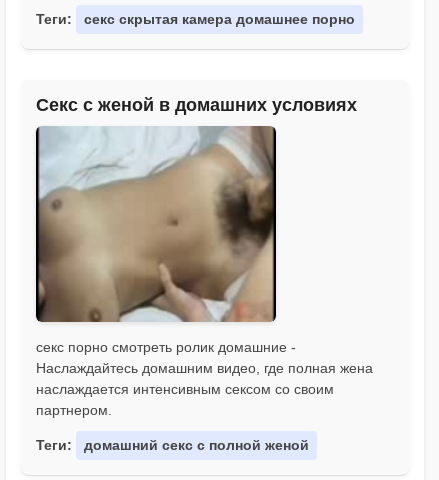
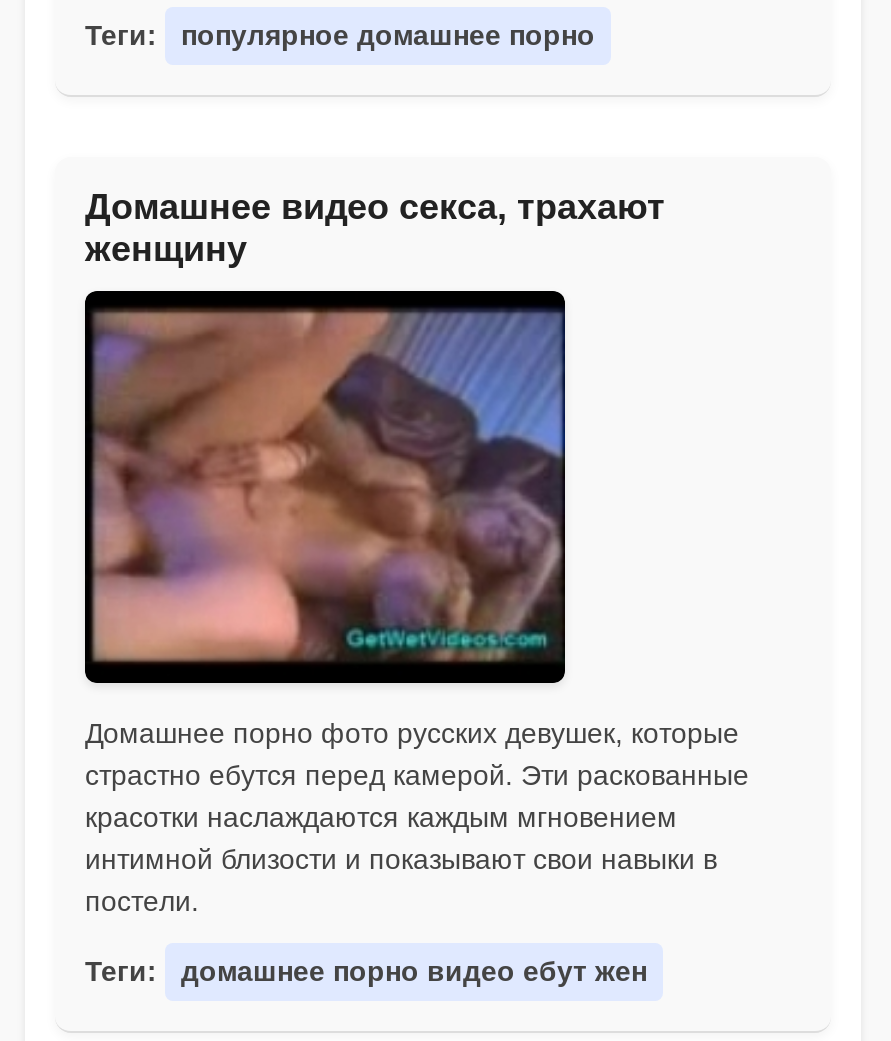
[84,11,355,27] секс скрытая камера домашнее порно -> [181,19,595,51] популярное домашнее порно
[36,95,357,115] Секс с женой в домашних условиях -> [85,187,665,269] Домашнее видео секса, трахают | женщину
[36,125,373,418] [image] | секс порно смотреть ролик домашние - | Наслаждайтесь домашним видео, где полная жена | наслаждается интенсивным сексом со своим | партнером. -> [85,327,749,916] [image] | Домашнее порно фото русских девушек, которые | страстно ебутся перед камерой. Эти раскованные | красотки наслаждаются каждым мгновением | интимной близости и показывают свои навыки в | постели.
[84,437,309,453] домашний секс с полной женой -> [181,954,647,986] домашнее порно видео ебут жен

